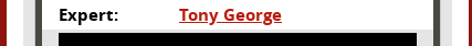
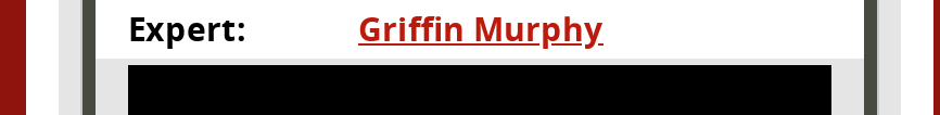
[179,4,282,27] Tony George -> [358,7,604,53] Griffin Murphy

